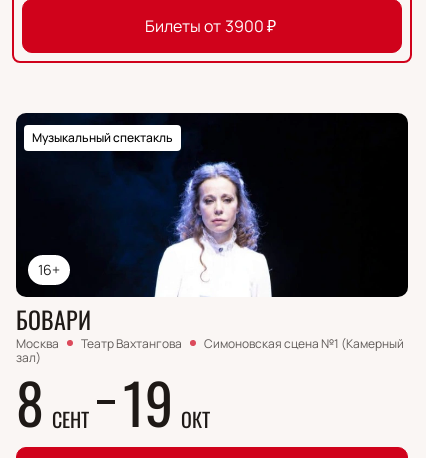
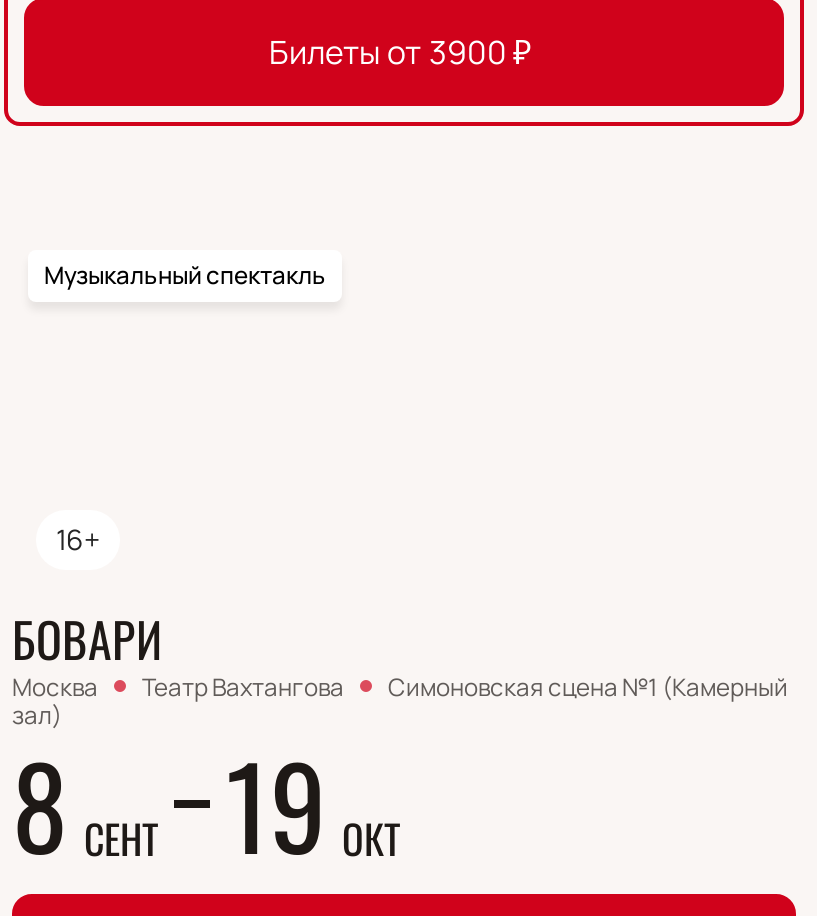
[15,112,409,298] [image] -> none

